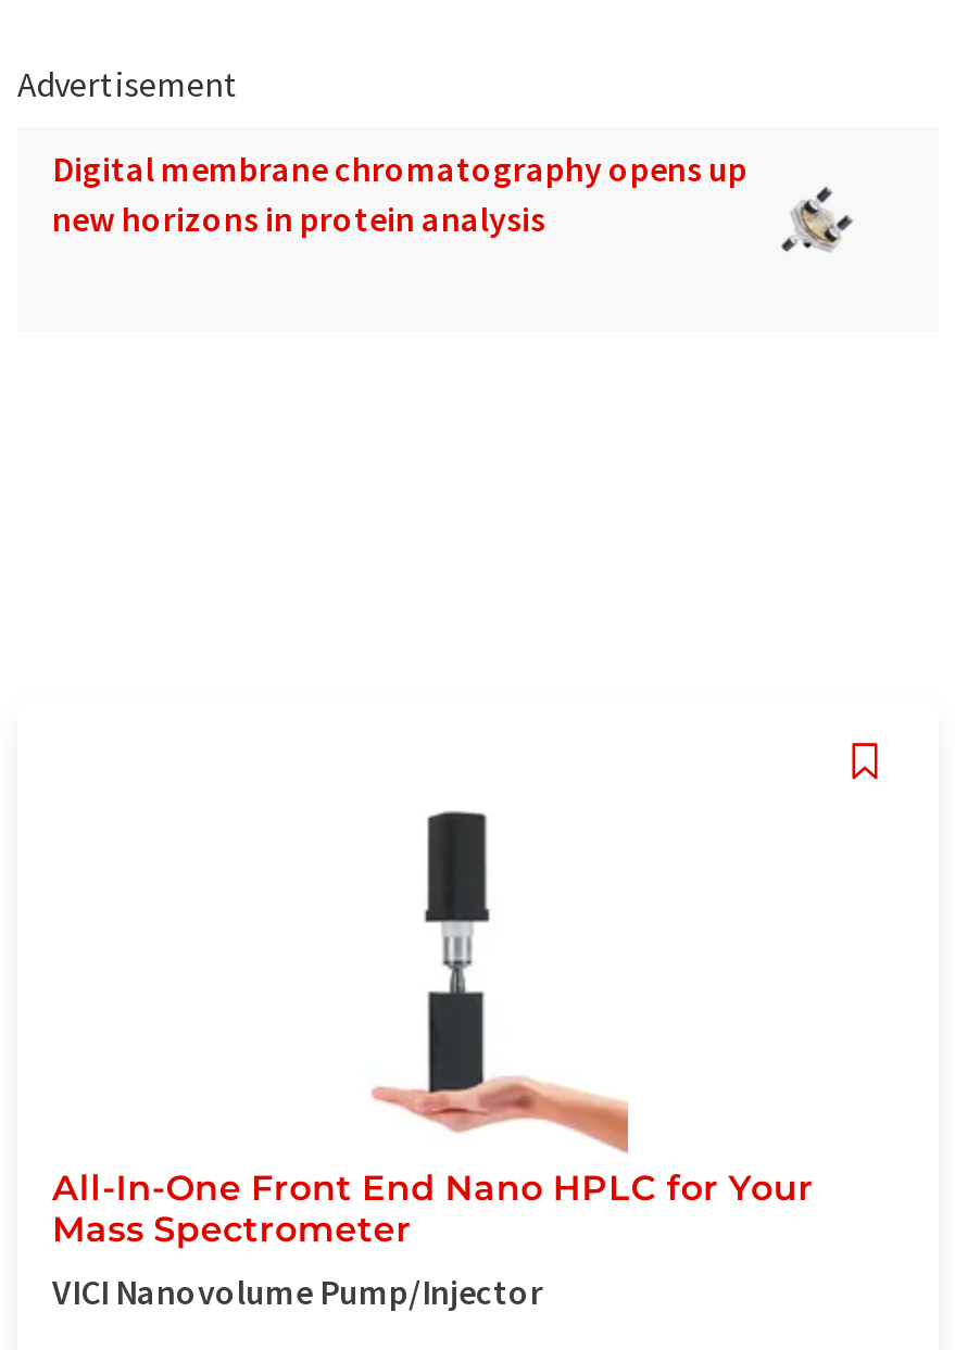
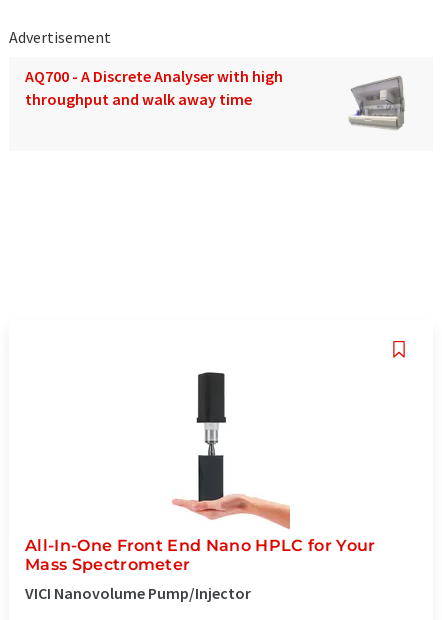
[52,146,747,239] Digital membrane chromatography opens up | new horizons in protein analysis -> [25,66,283,109] AQ700 - A Discrete Analyser with high | throughput and walk away time
[756,168,876,286] [image] -> [348,75,405,131] [image]

